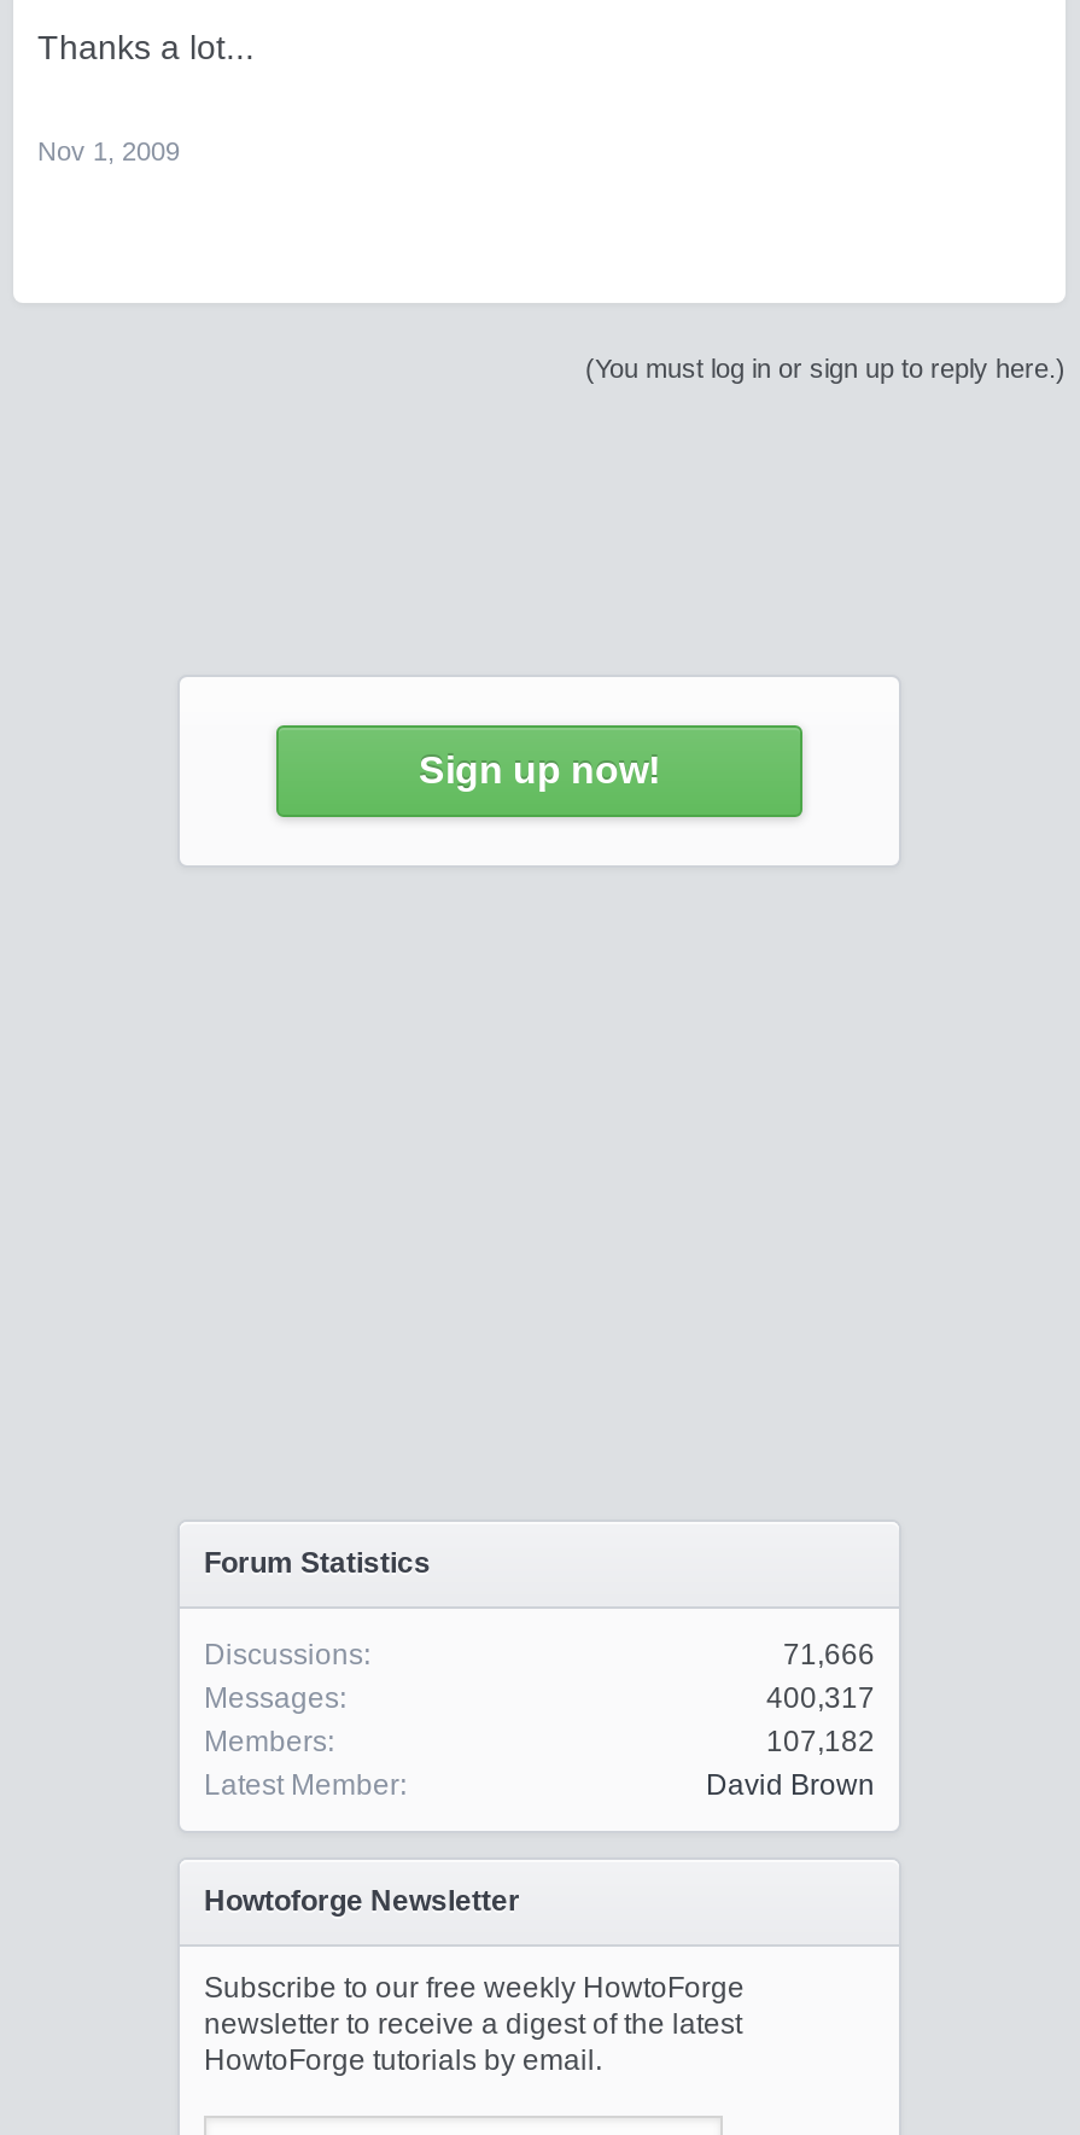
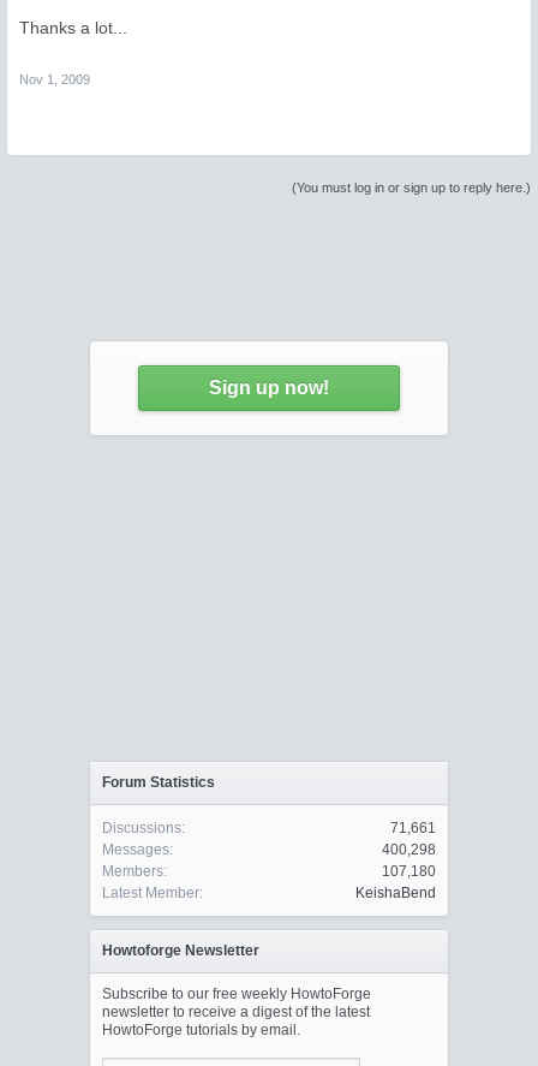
[783,1638,875,1672] 71,666 -> [390,820,436,836] 71,661
[766,1681,875,1715] 400,317 -> [382,841,436,858] 400,298
[766,1725,875,1758] 107,182 -> [382,863,436,880] 107,180
[706,1768,875,1802] David Brown -> [355,885,436,901] KeishaBend

